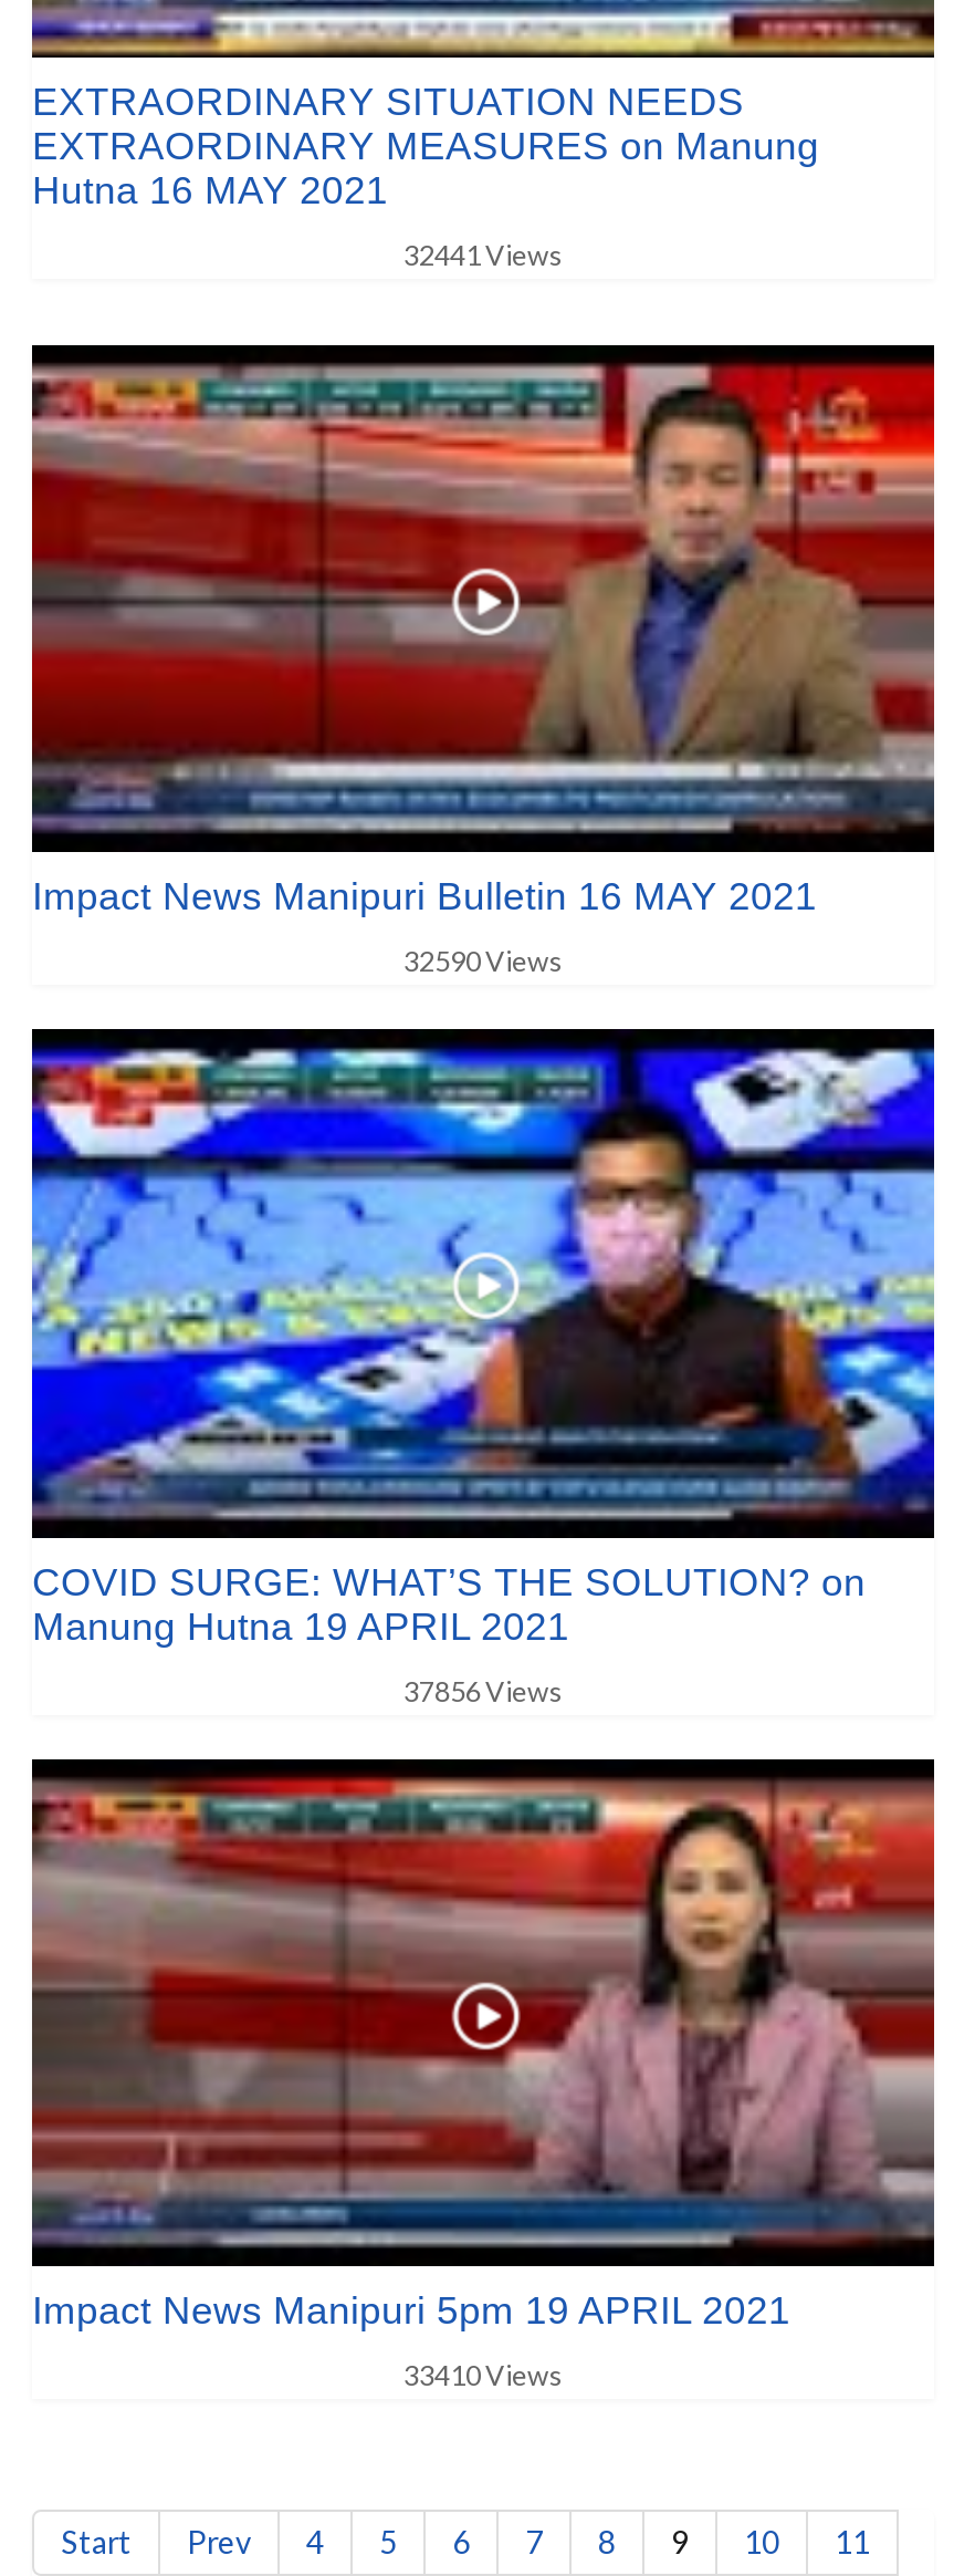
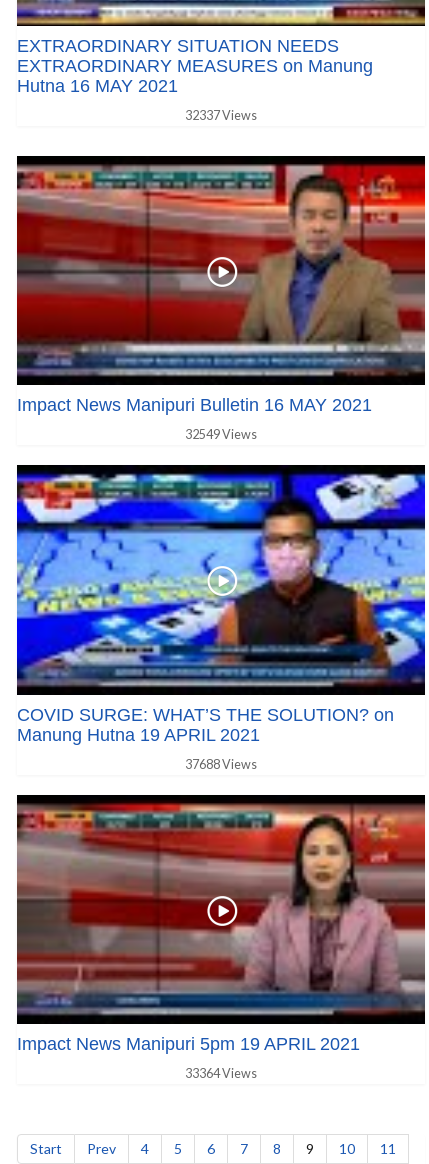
[403,239,563,272] 32441 Views -> [185,108,257,123] 32337 Views
[403,946,563,979] 32590 Views -> [185,427,257,442] 32549 Views
[403,1675,563,1708] 37856 Views -> [185,757,257,772] 37688 Views
[403,2360,563,2393] 33410 Views -> [185,1066,257,1081] 33364 Views

